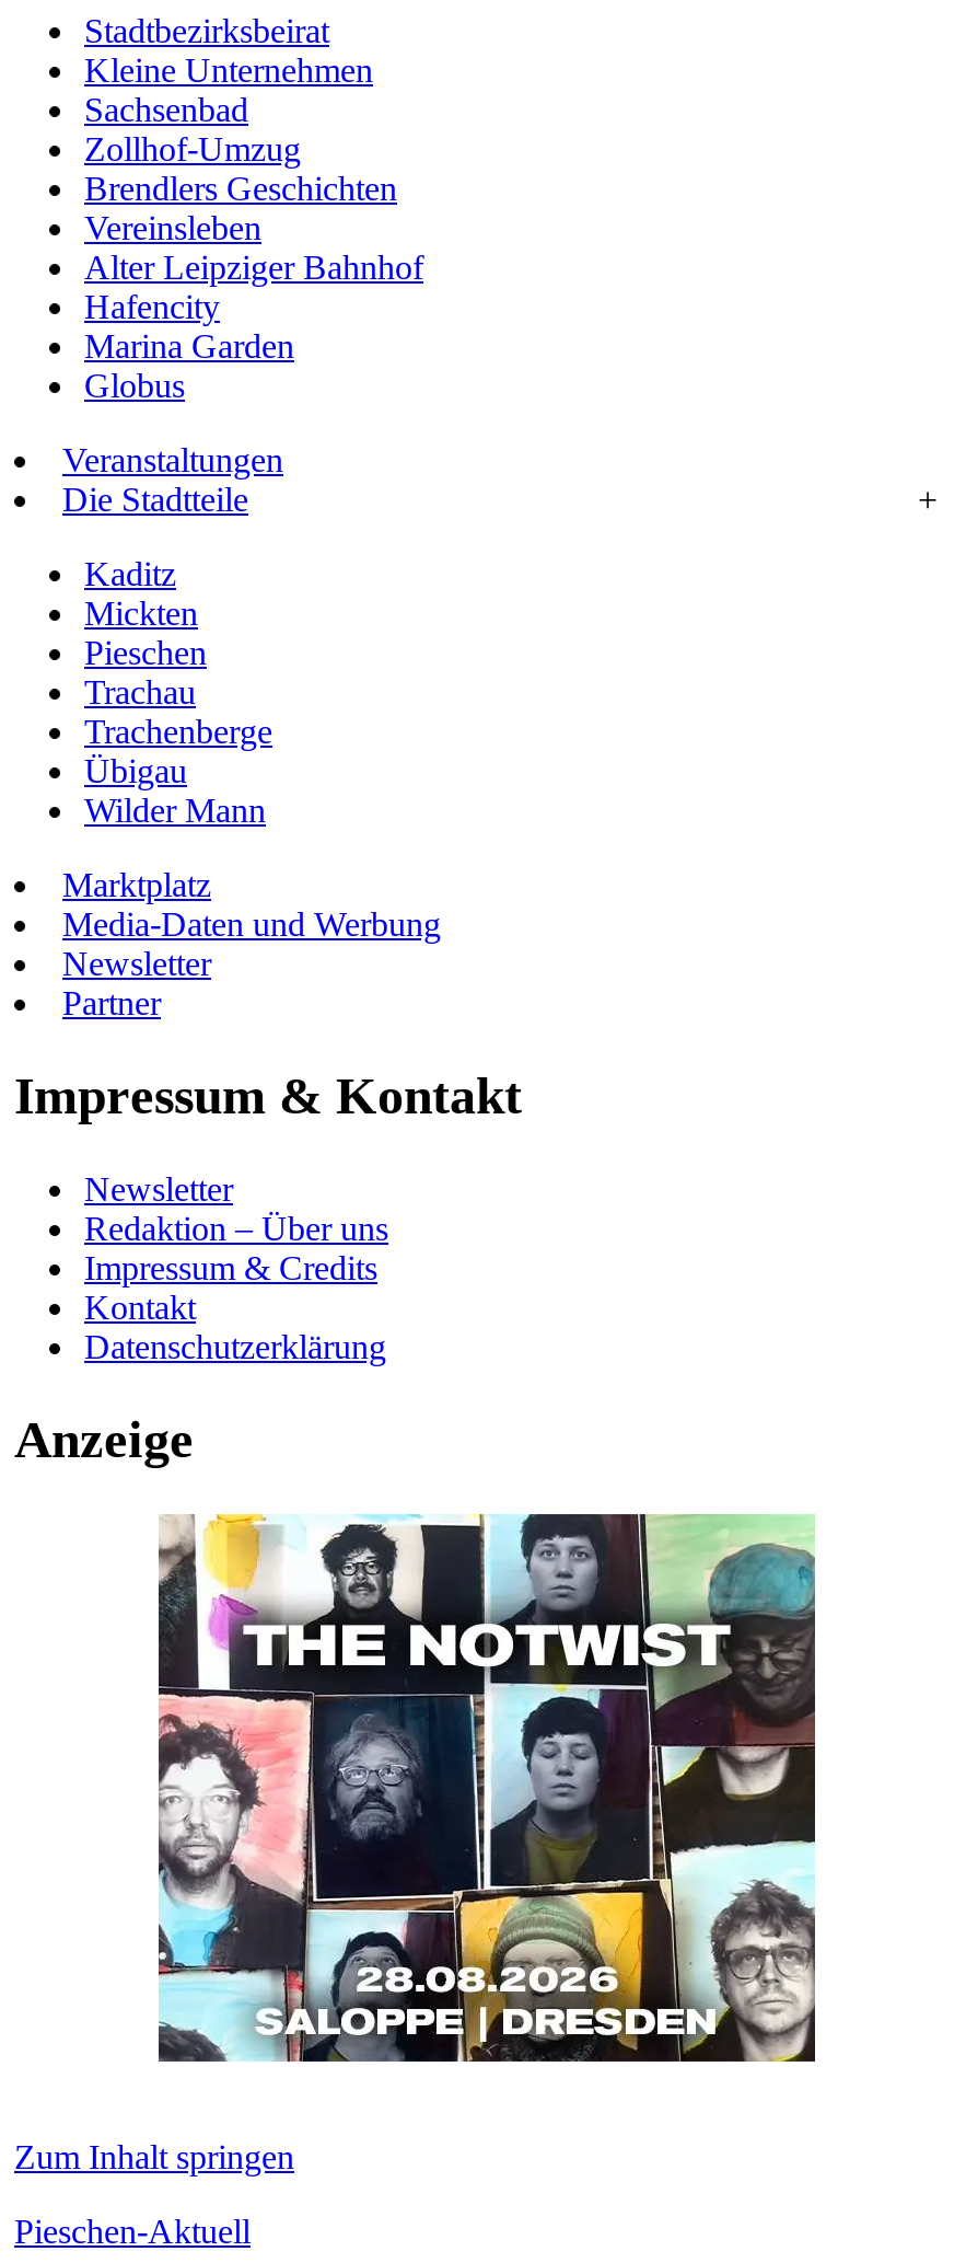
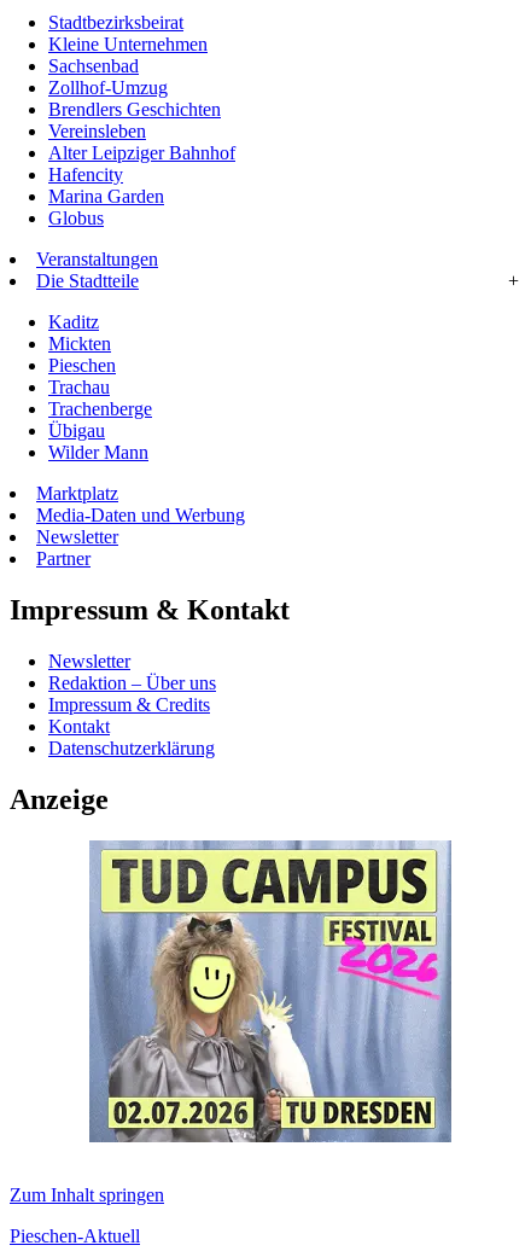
[156,1512,817,2064] [image] -> [88,839,453,1143] [image]

